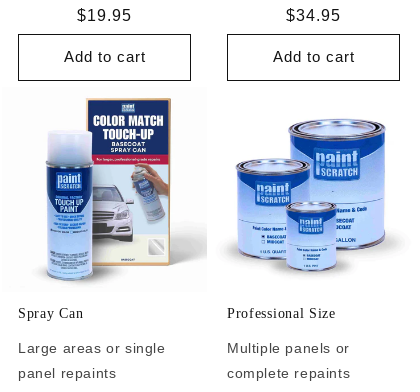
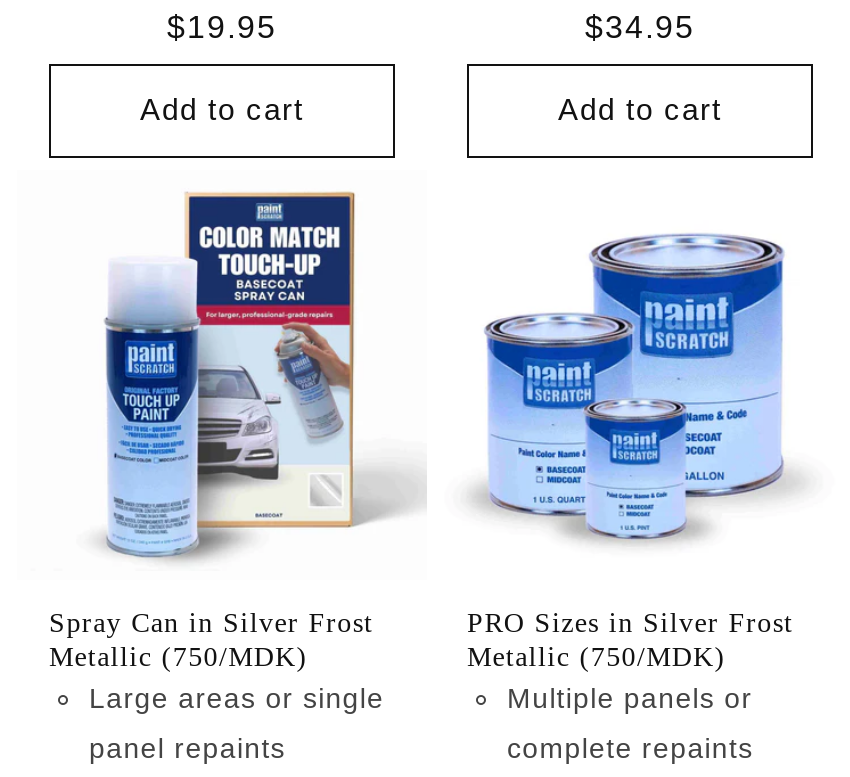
[18,305,83,320] Spray Can -> [49,607,374,671] Spray Can in Silver Frost | Metallic (750/MDK)
[227,305,336,320] Professional Size -> [467,607,794,671] PRO Sizes in Silver Frost | Metallic (750/MDK)

